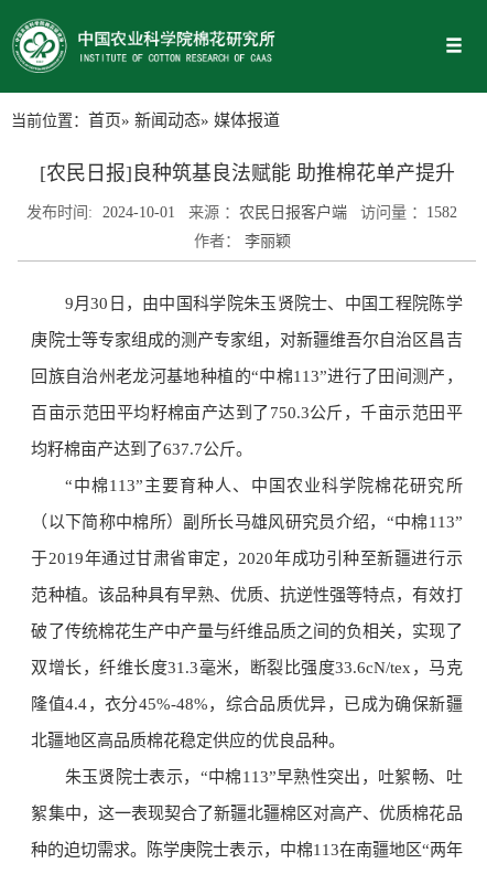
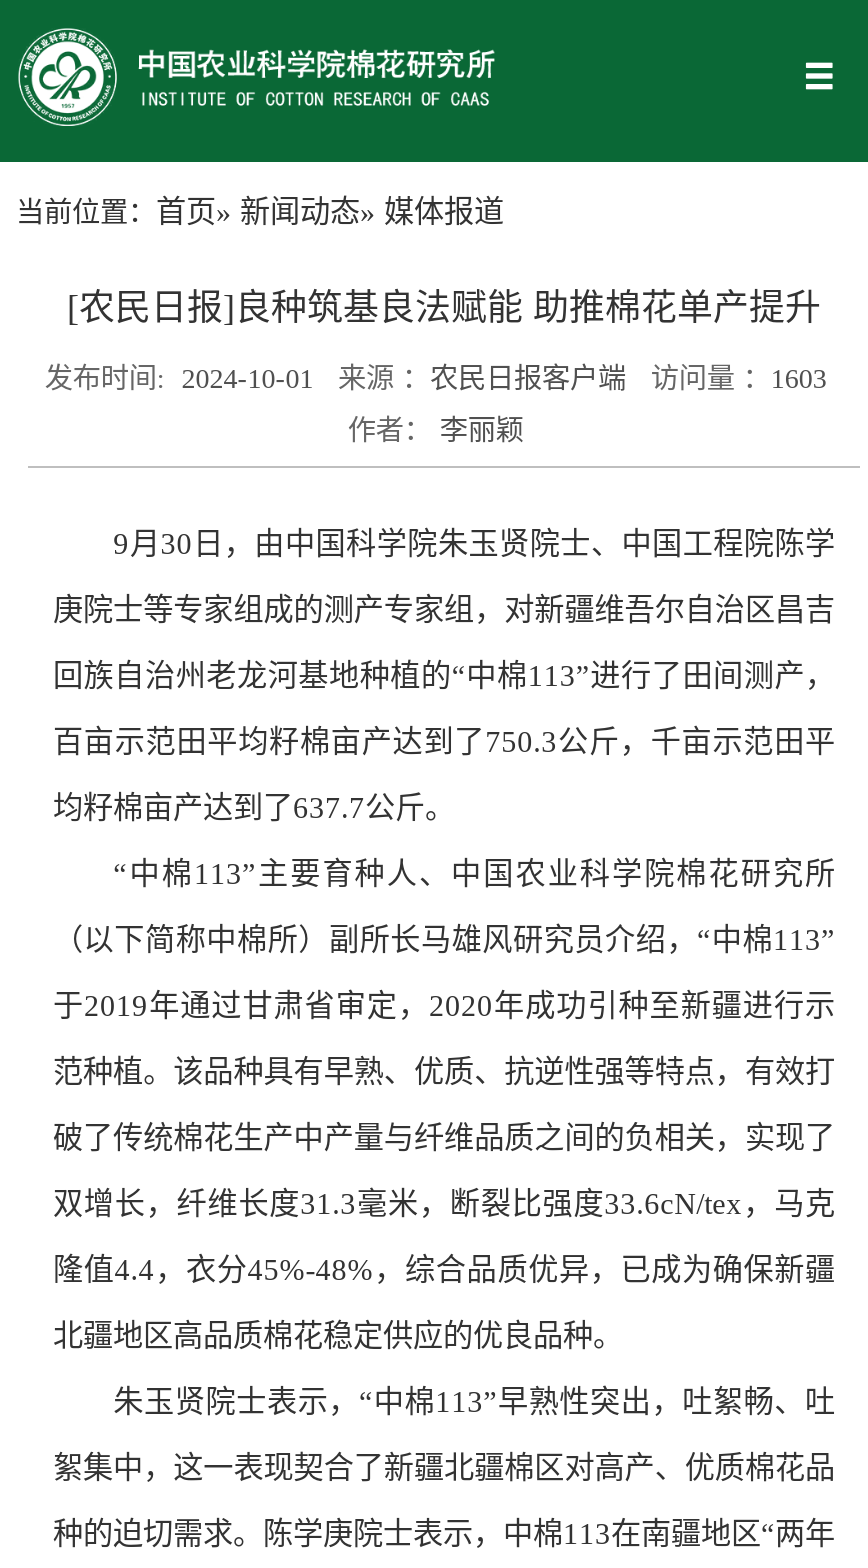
[27,203,458,221] 发布时间: 2024-10-01 来源 ：农民日报客户端 访问量 ：1582 -> [45,362,827,394] 发布时间: 2024-10-01 来源 ：农民日报客户端 访问量 ：1603

